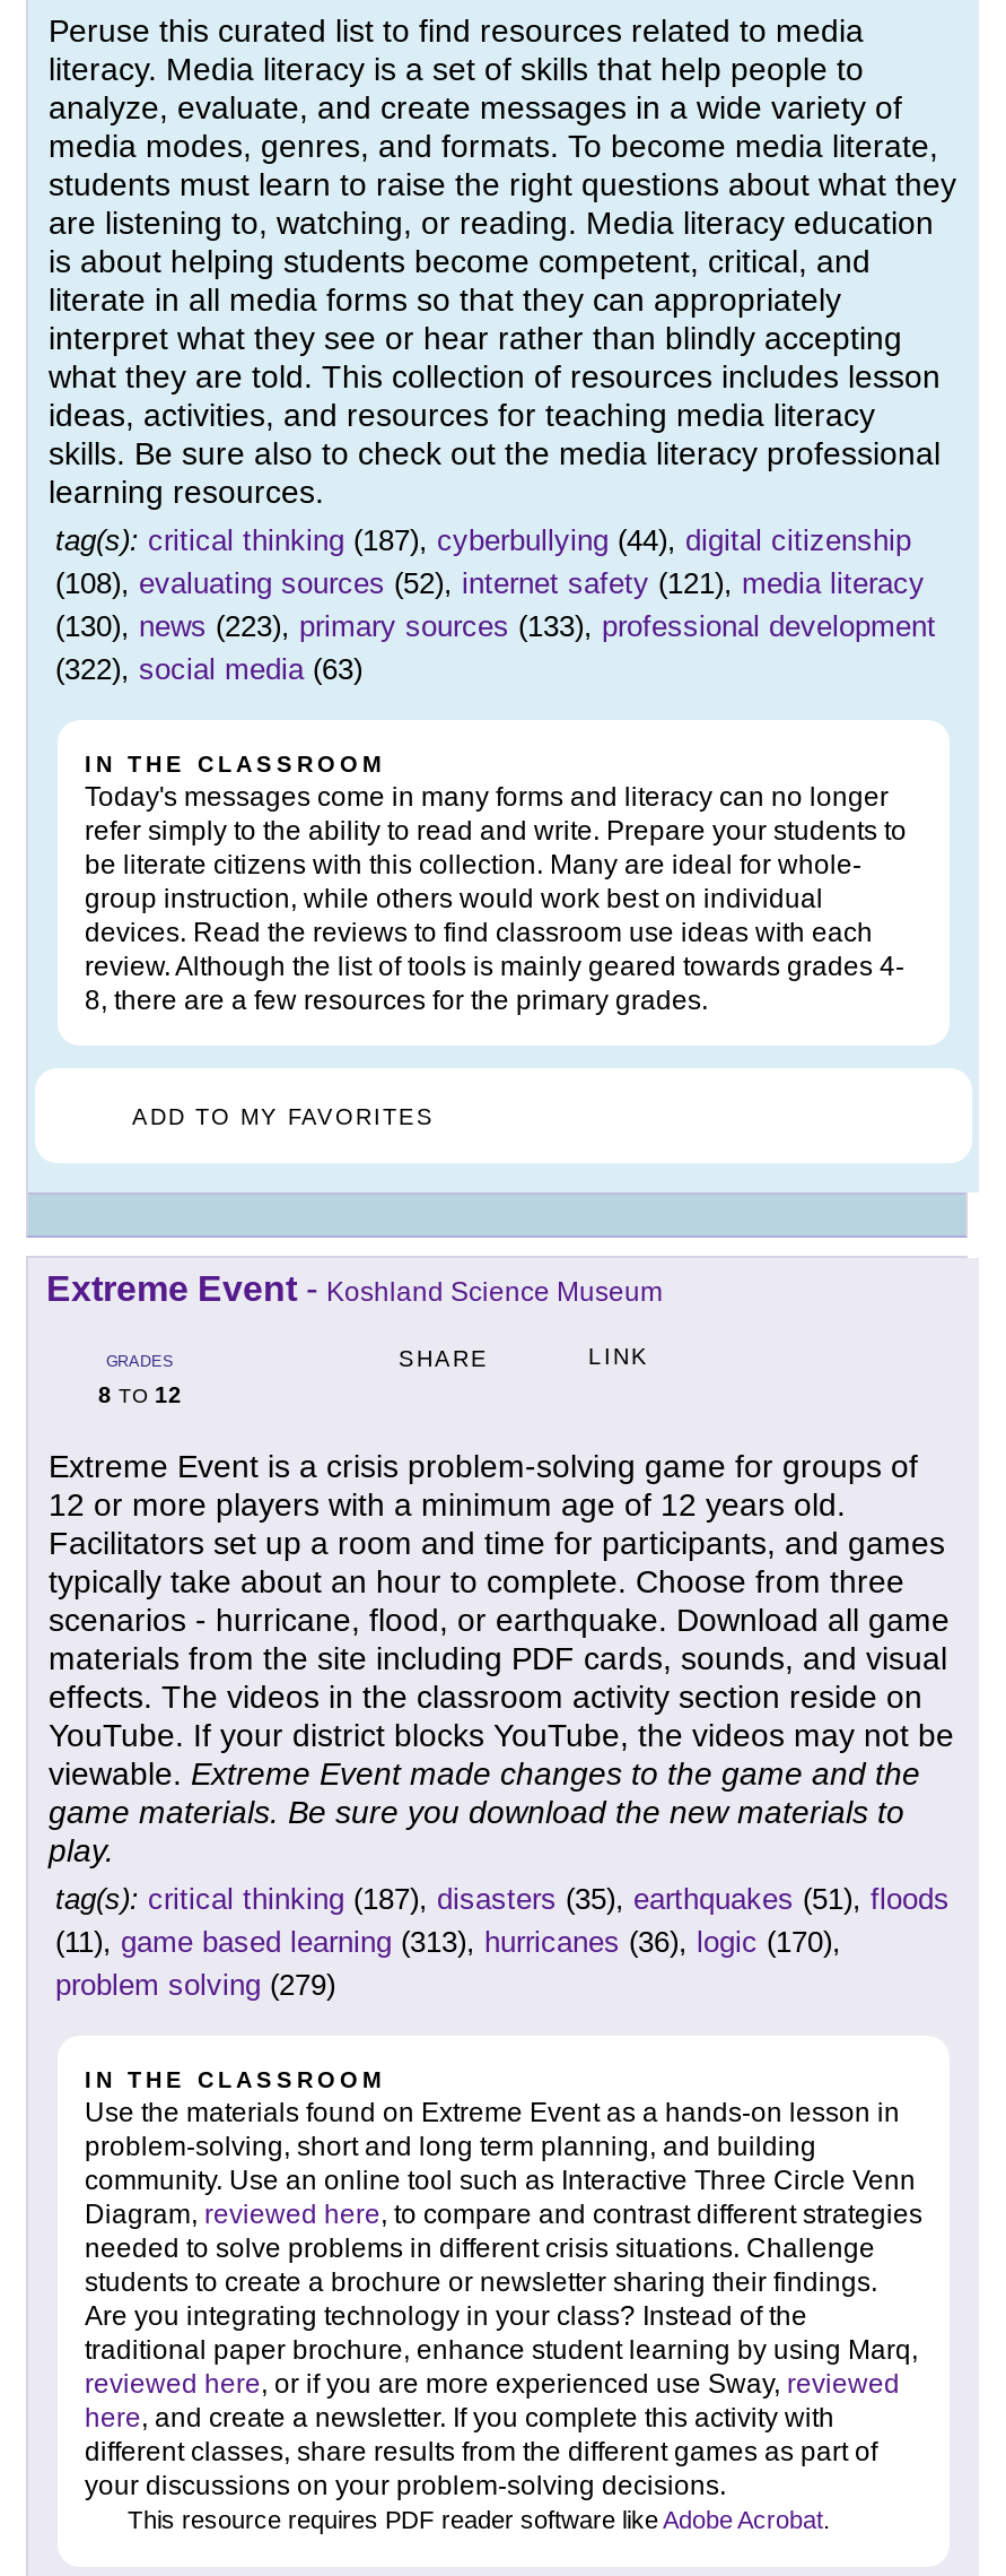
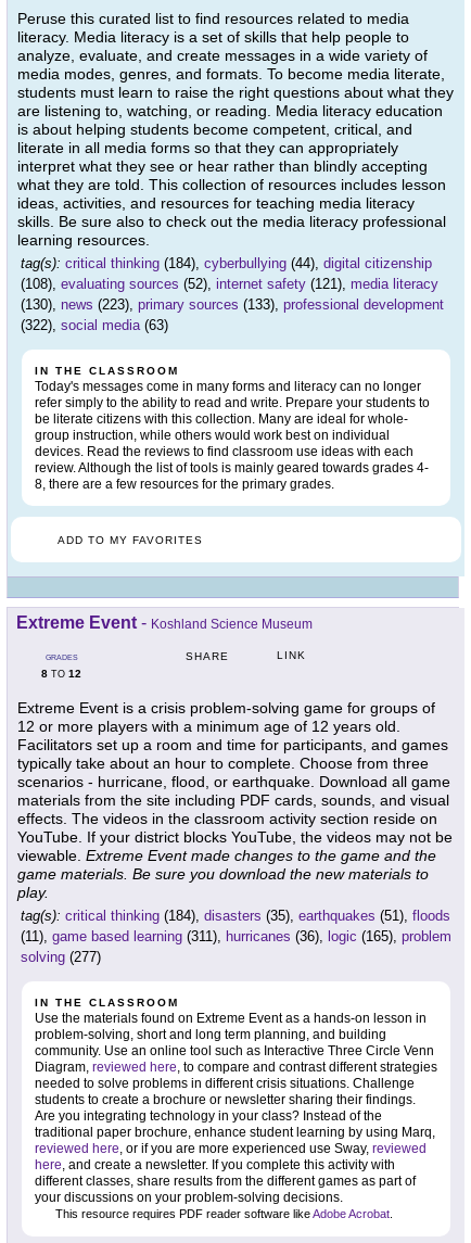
[55,524,911,558] tag(s): critical thinking (187), cyberbullying (44), digital citizenship -> [21,255,432,272] tag(s): critical thinking (184), cyberbullying (44), digital citizenship
[55,1883,950,2002] tag(s): critical thinking (187), disasters (35), earthquakes (51), floods | (11), game based learning (313), hurricanes (36), logic (170), | problem solving (279) -> [21,908,451,965] tag(s): critical thinking (184), disasters (35), earthquakes (51), floods | (11), game based learning (311), hurricanes (36), logic (165), problem | solving (277)

